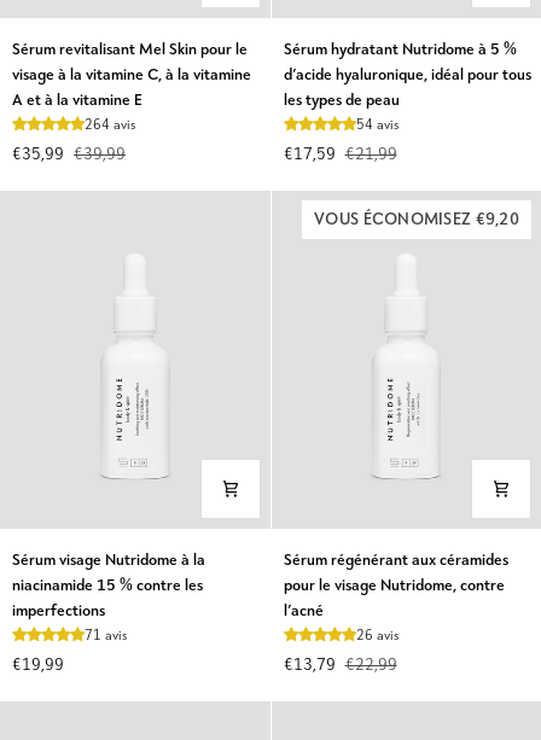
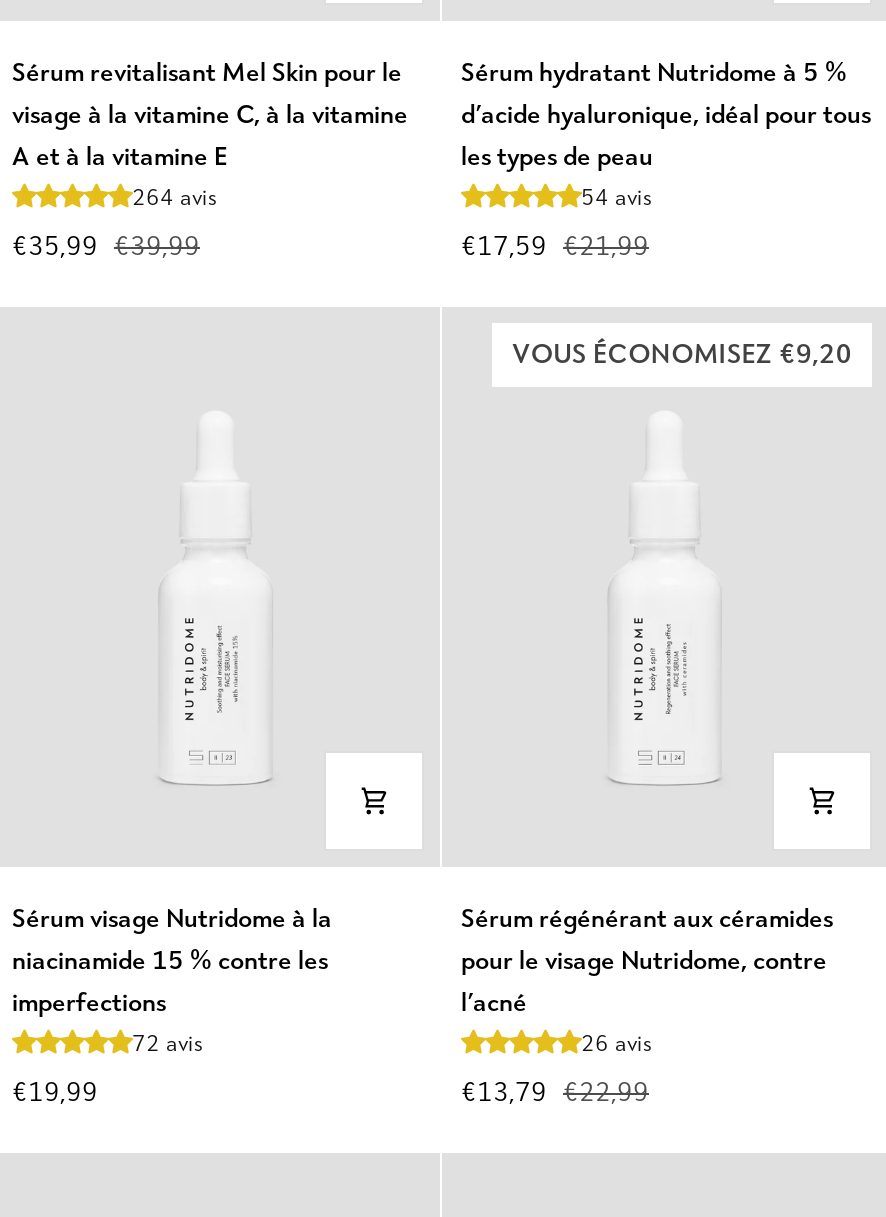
[85,629,127,644] 71 avis -> [132,1033,202,1057] 72 avis

